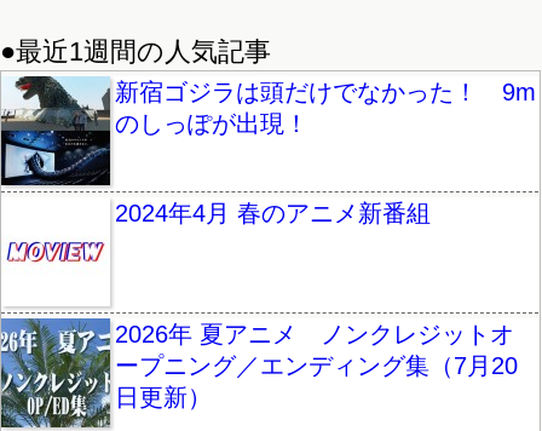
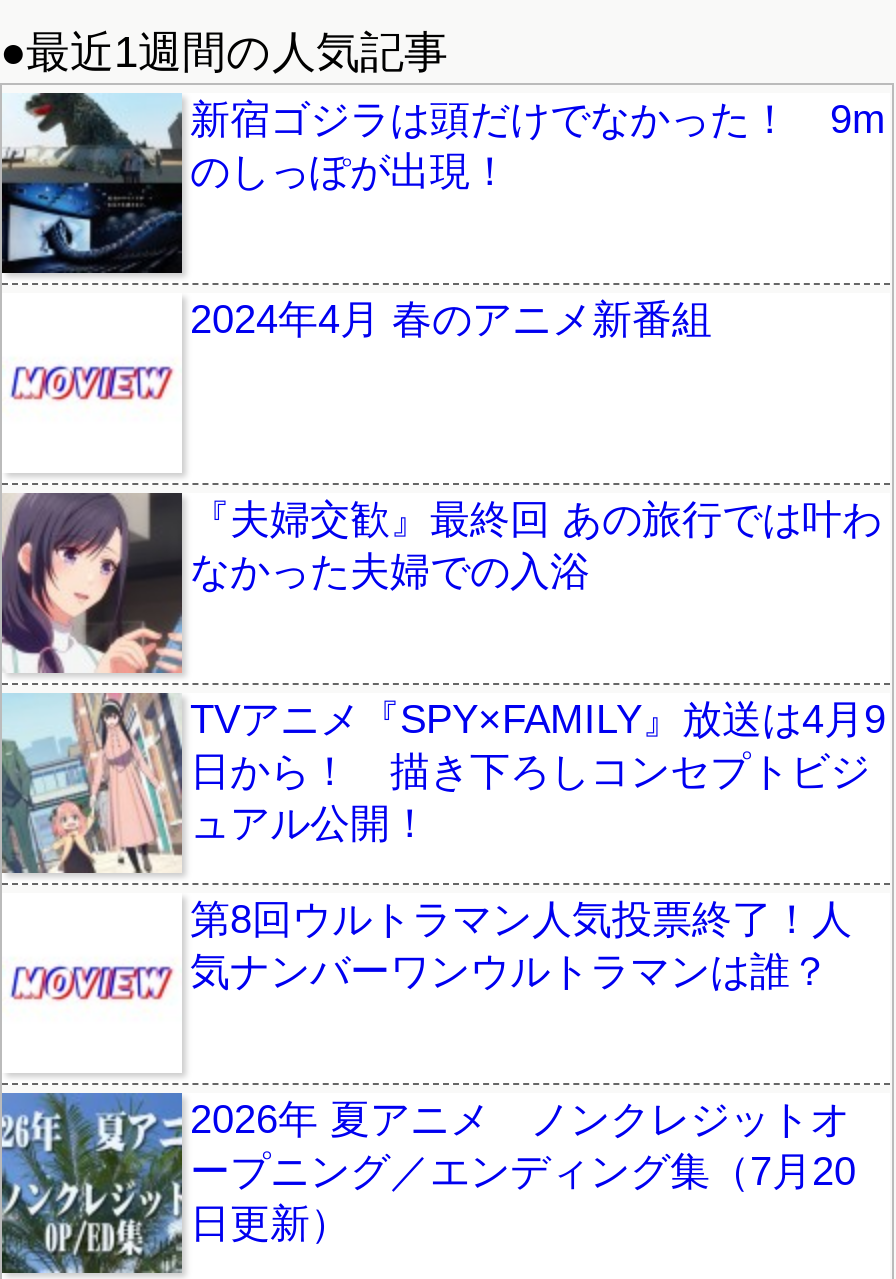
none -> [6,491,886,993] [image] | 『夫婦交歓』最終回 あの旅行では叶わ | なかった夫婦での入浴 | TVアニメ『SPY×FAMILY』放送は4月9 | 日から！ 描き下ろしコンセプトビジ | ュアル公開！ | 第8回ウルトラマン人気投票終了！人 | 気ナンバーワンウルトラマンは誰？
none -> [6,691,162,875] [image]

